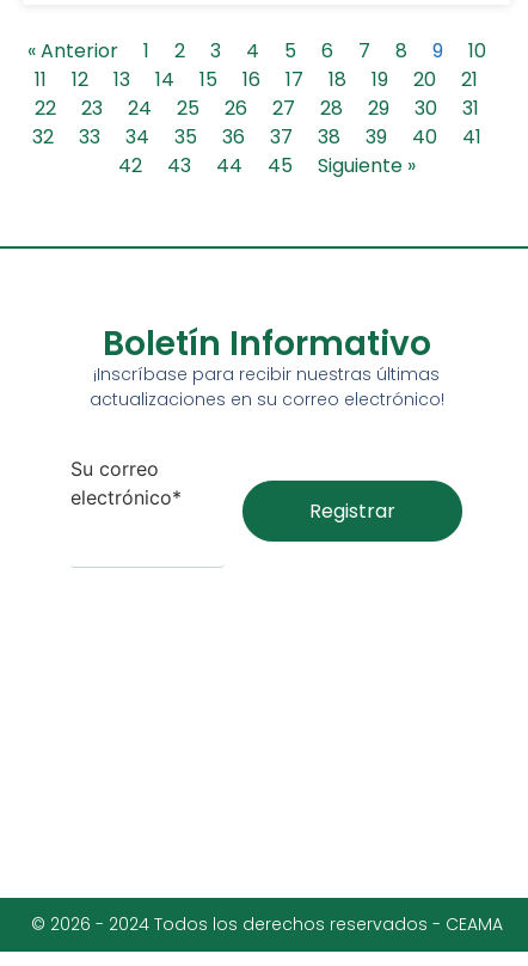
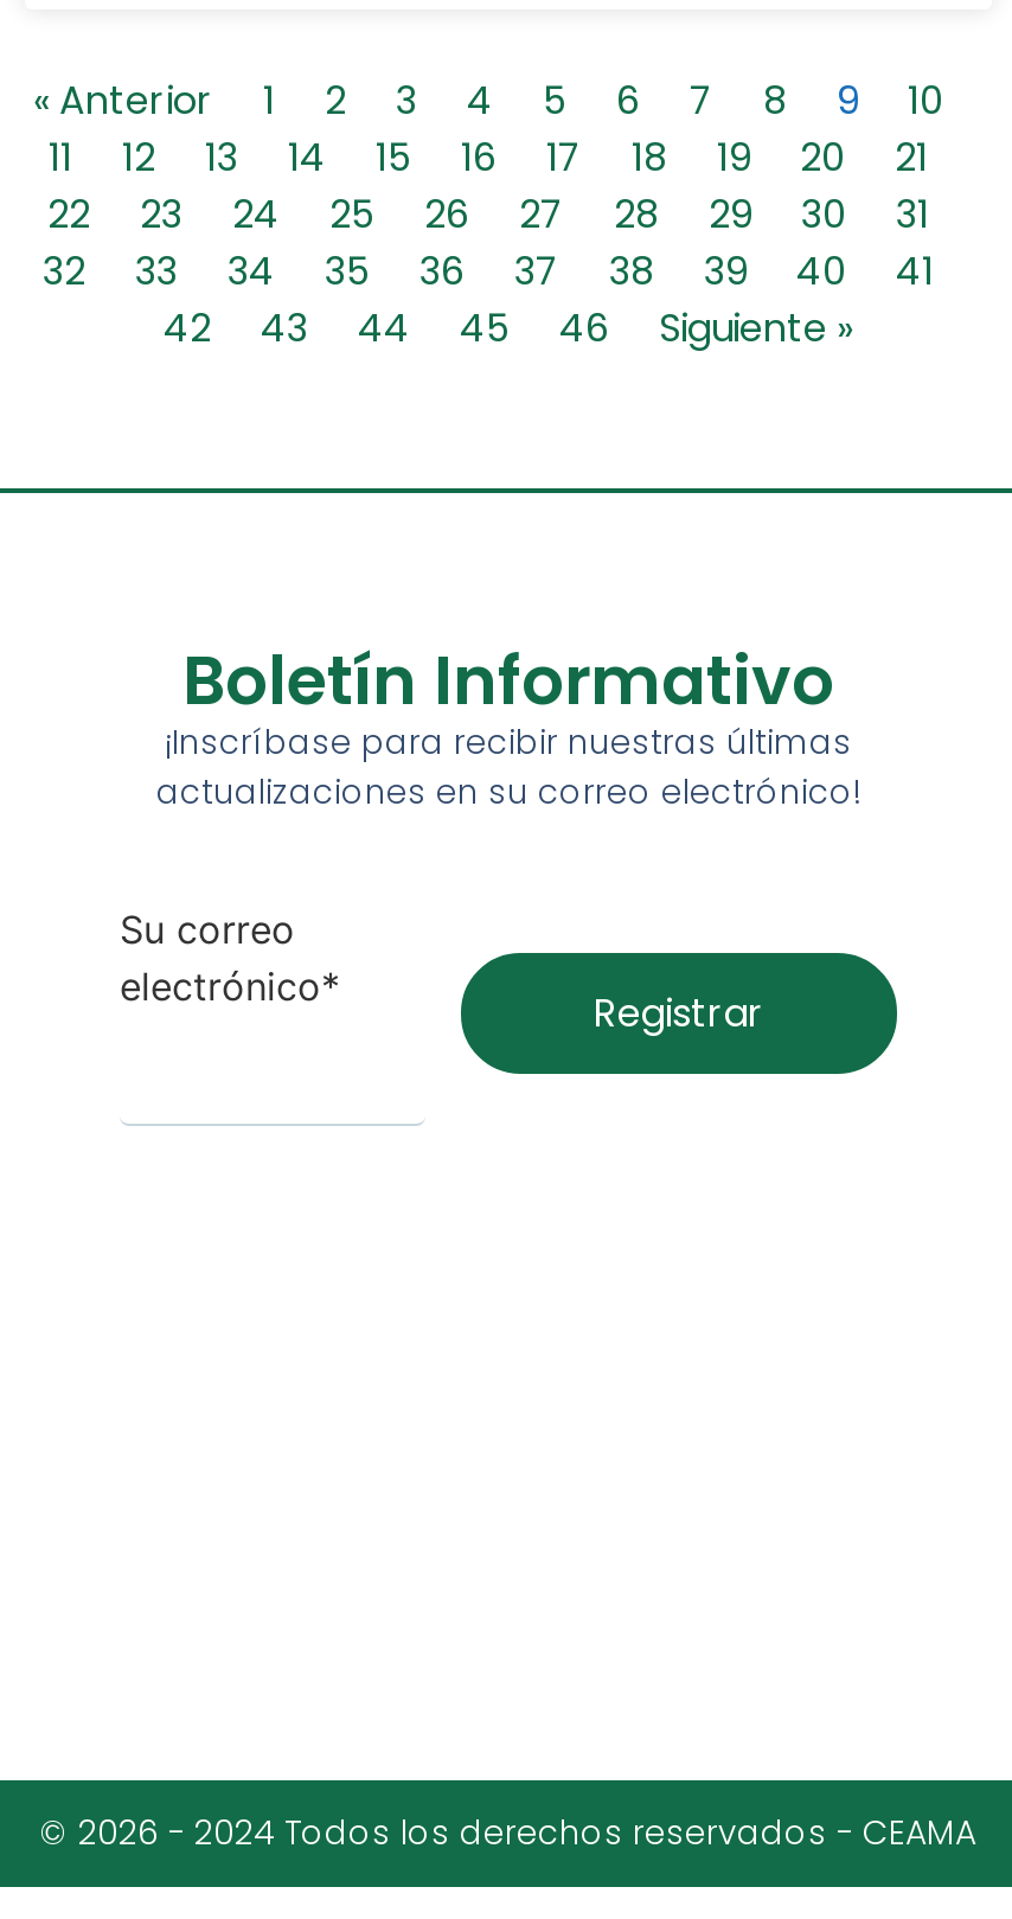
none -> [559,302,609,356] 46

